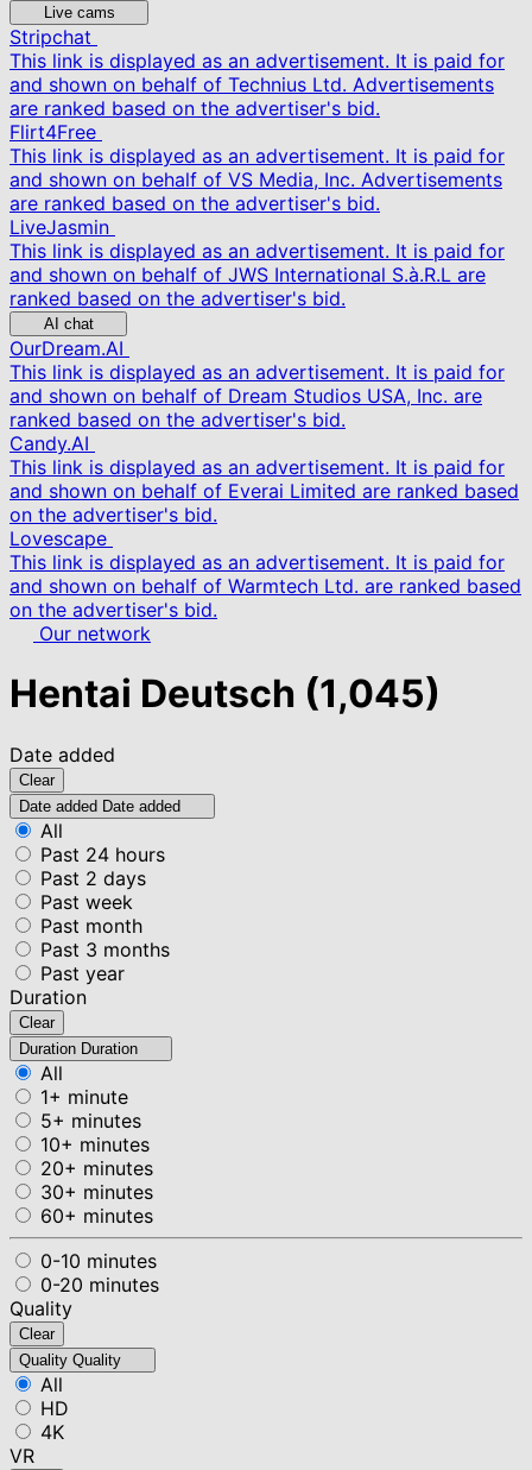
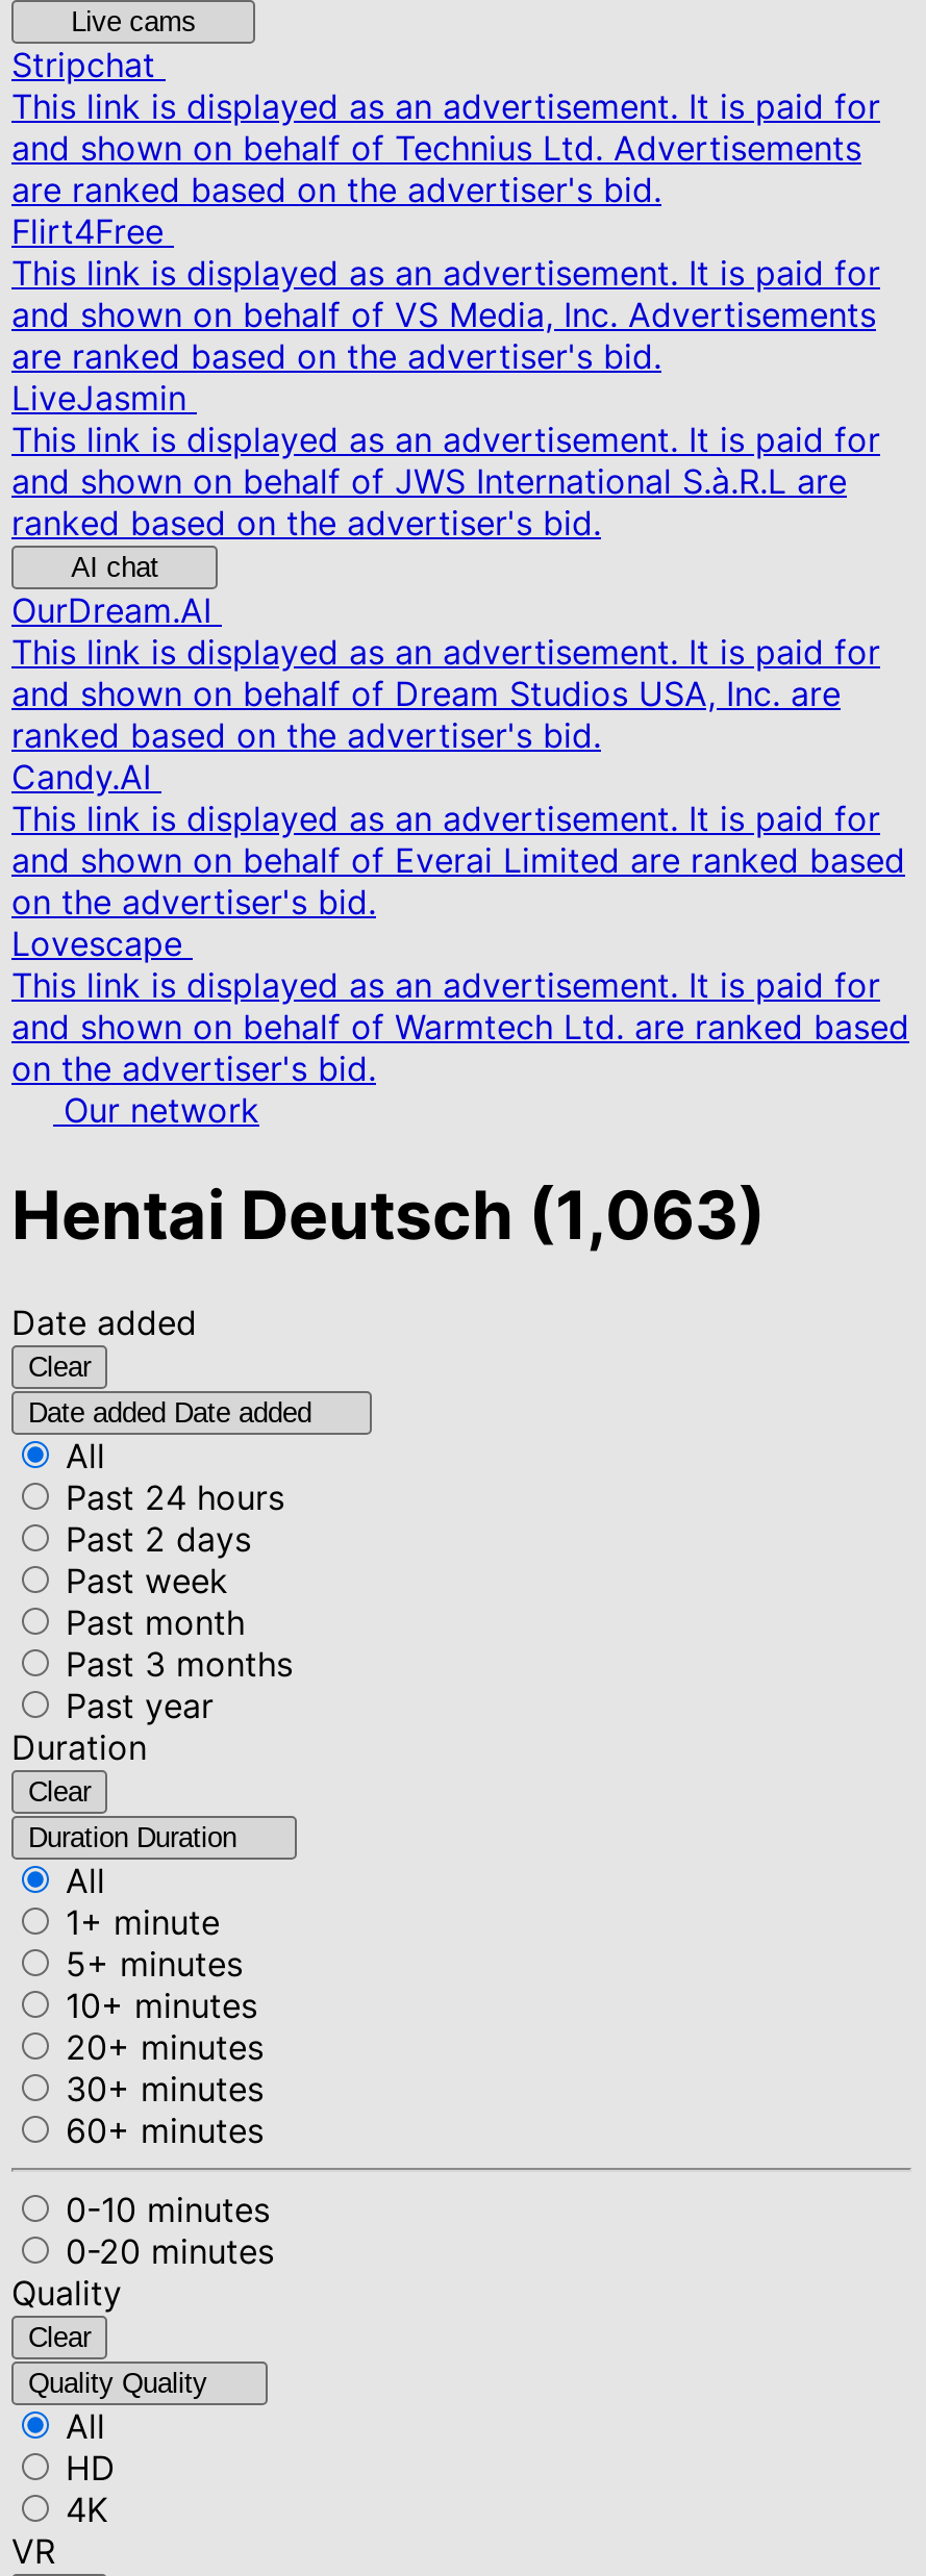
[9,671,441,717] Hentai Deutsch (1,045) -> [11,1175,766,1257] Hentai Deutsch (1,063)

